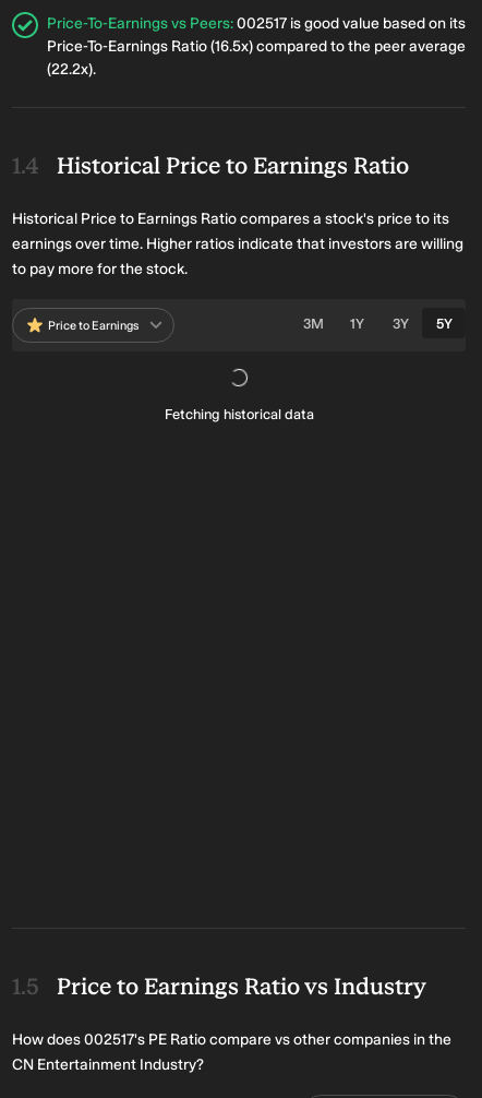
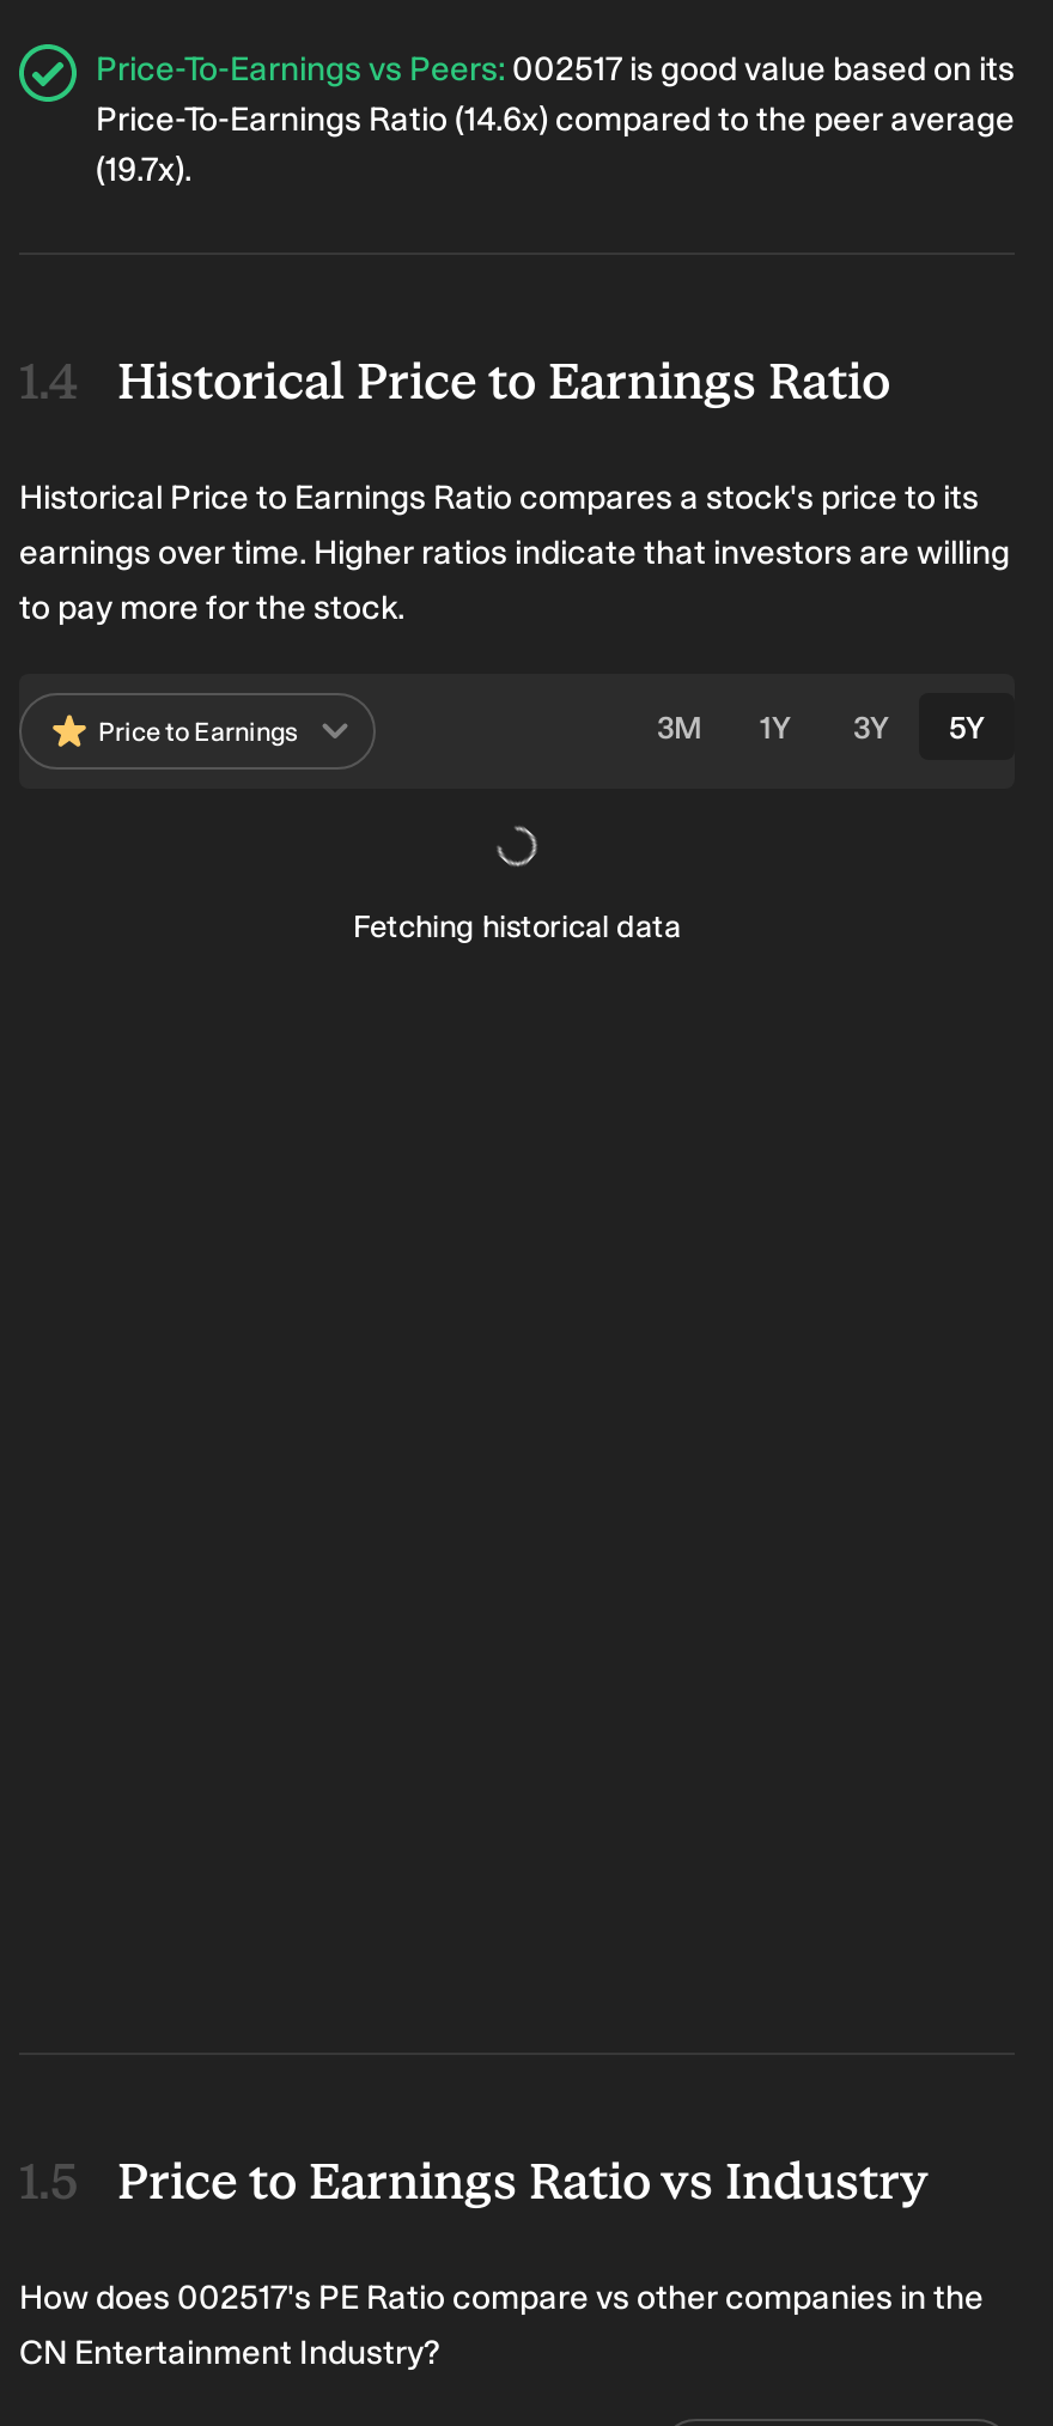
[47,37,466,79] Price-To-Earnings Ratio (16.5x) compared to the peer average | (22.2x). -> [96,99,1015,190] Price-To-Earnings Ratio (14.6x) compared to the peer average | (19.7x).

